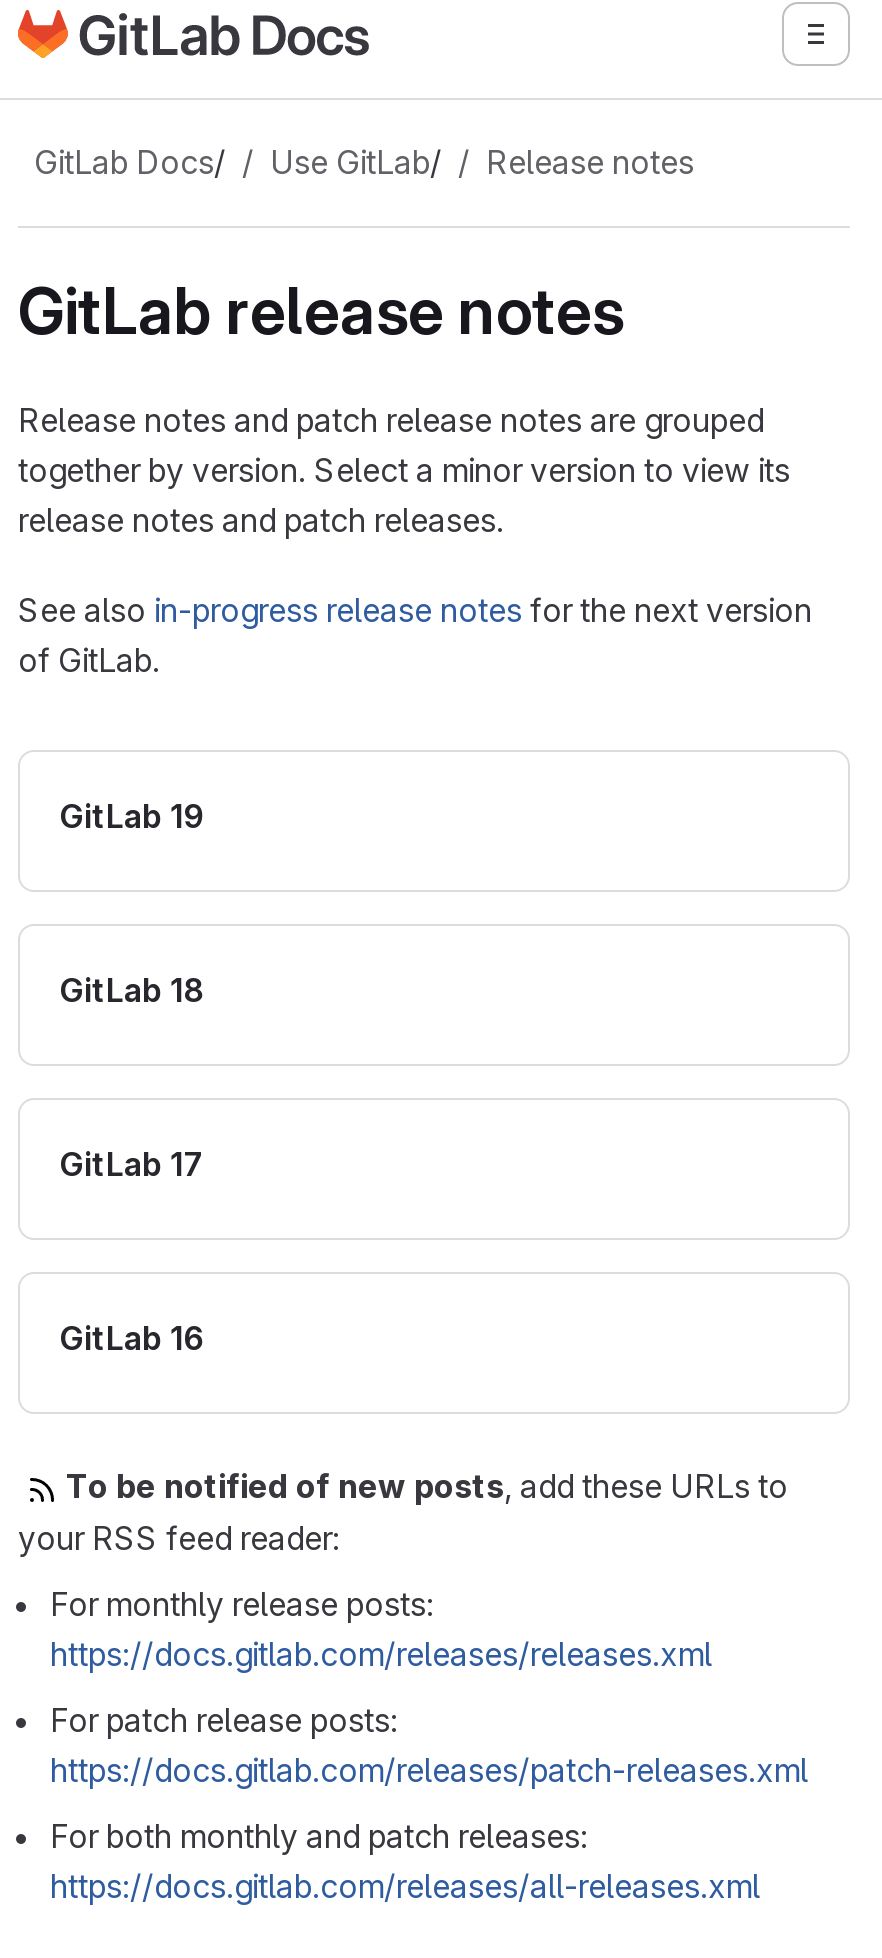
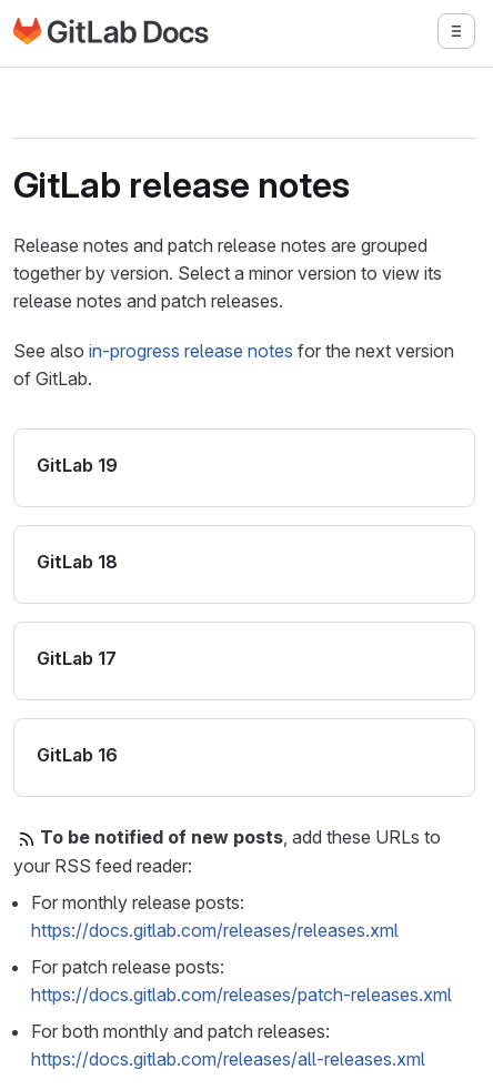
[34,142,694,182] GitLab Docs/ | Use GitLab/ | Release notes -> none

